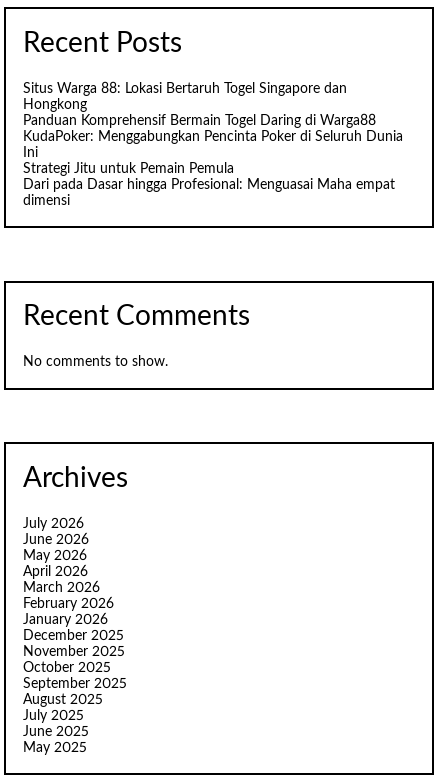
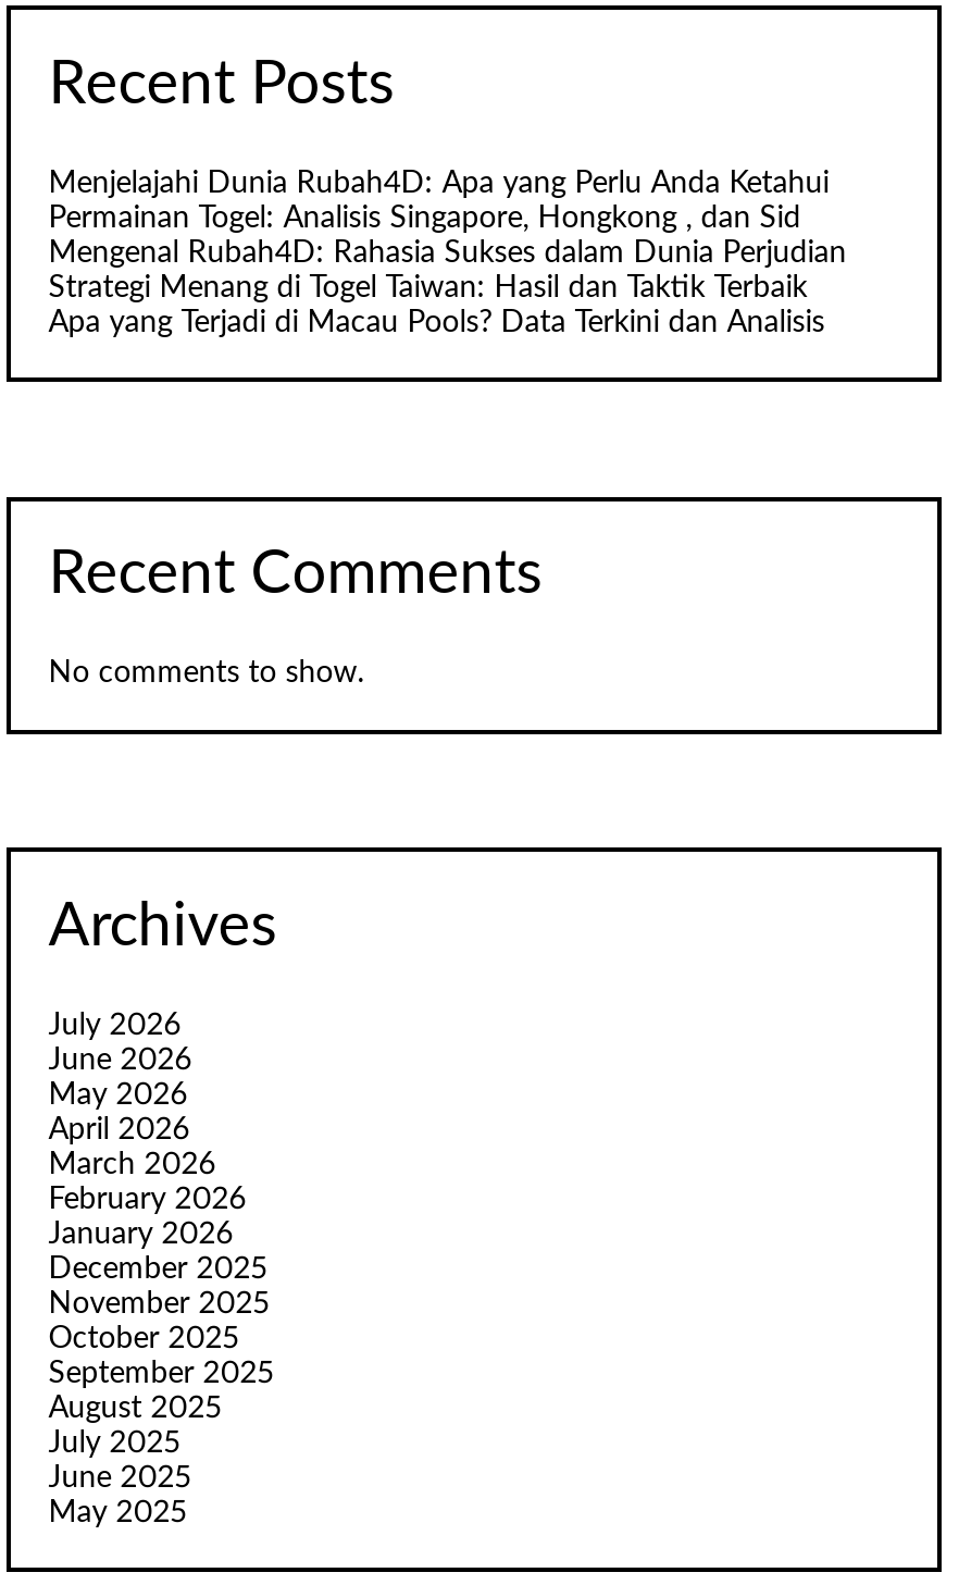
[23,82,403,208] Situs Warga 88: Lokasi Bertaruh Togel Singapore dan | Hongkong | Panduan Komprehensif Bermain Togel Daring di Warga88 | KudaPoker: Menggabungkan Pencinta Poker di Seluruh Dunia | Ini | Strategi Jitu untuk Pemain Pemula | Dari pada Dasar hingga Profesional: Menguasai Maha empat | dimensi -> [48,168,846,337] Menjelajahi Dunia Rubah4D: Apa yang Perlu Anda Ketahui | Permainan Togel: Analisis Singapore, Hongkong , dan Sid | Mengenal Rubah4D: Rahasia Sukses dalam Dunia Perjudian | Strategi Menang di Togel Taiwan: Hasil dan Taktik Terbaik | Apa yang Terjadi di Macau Pools? Data Terkini dan Analisis

